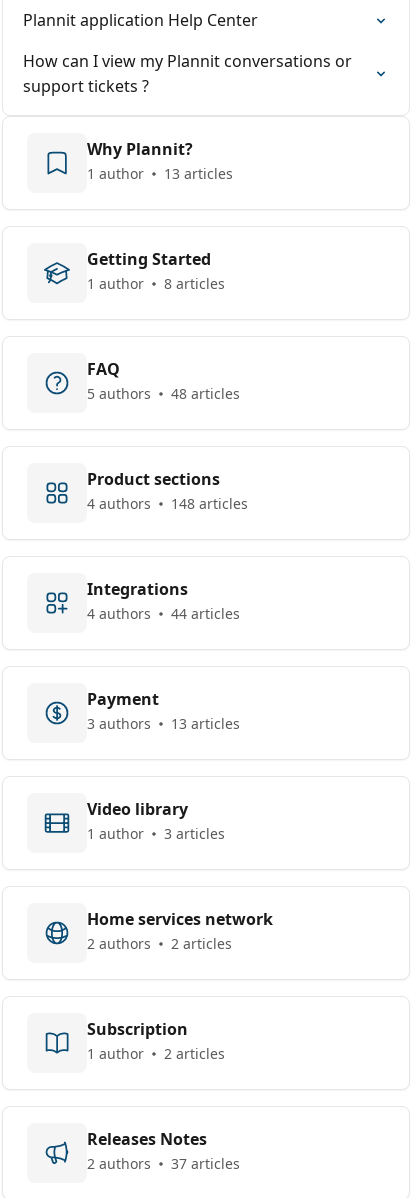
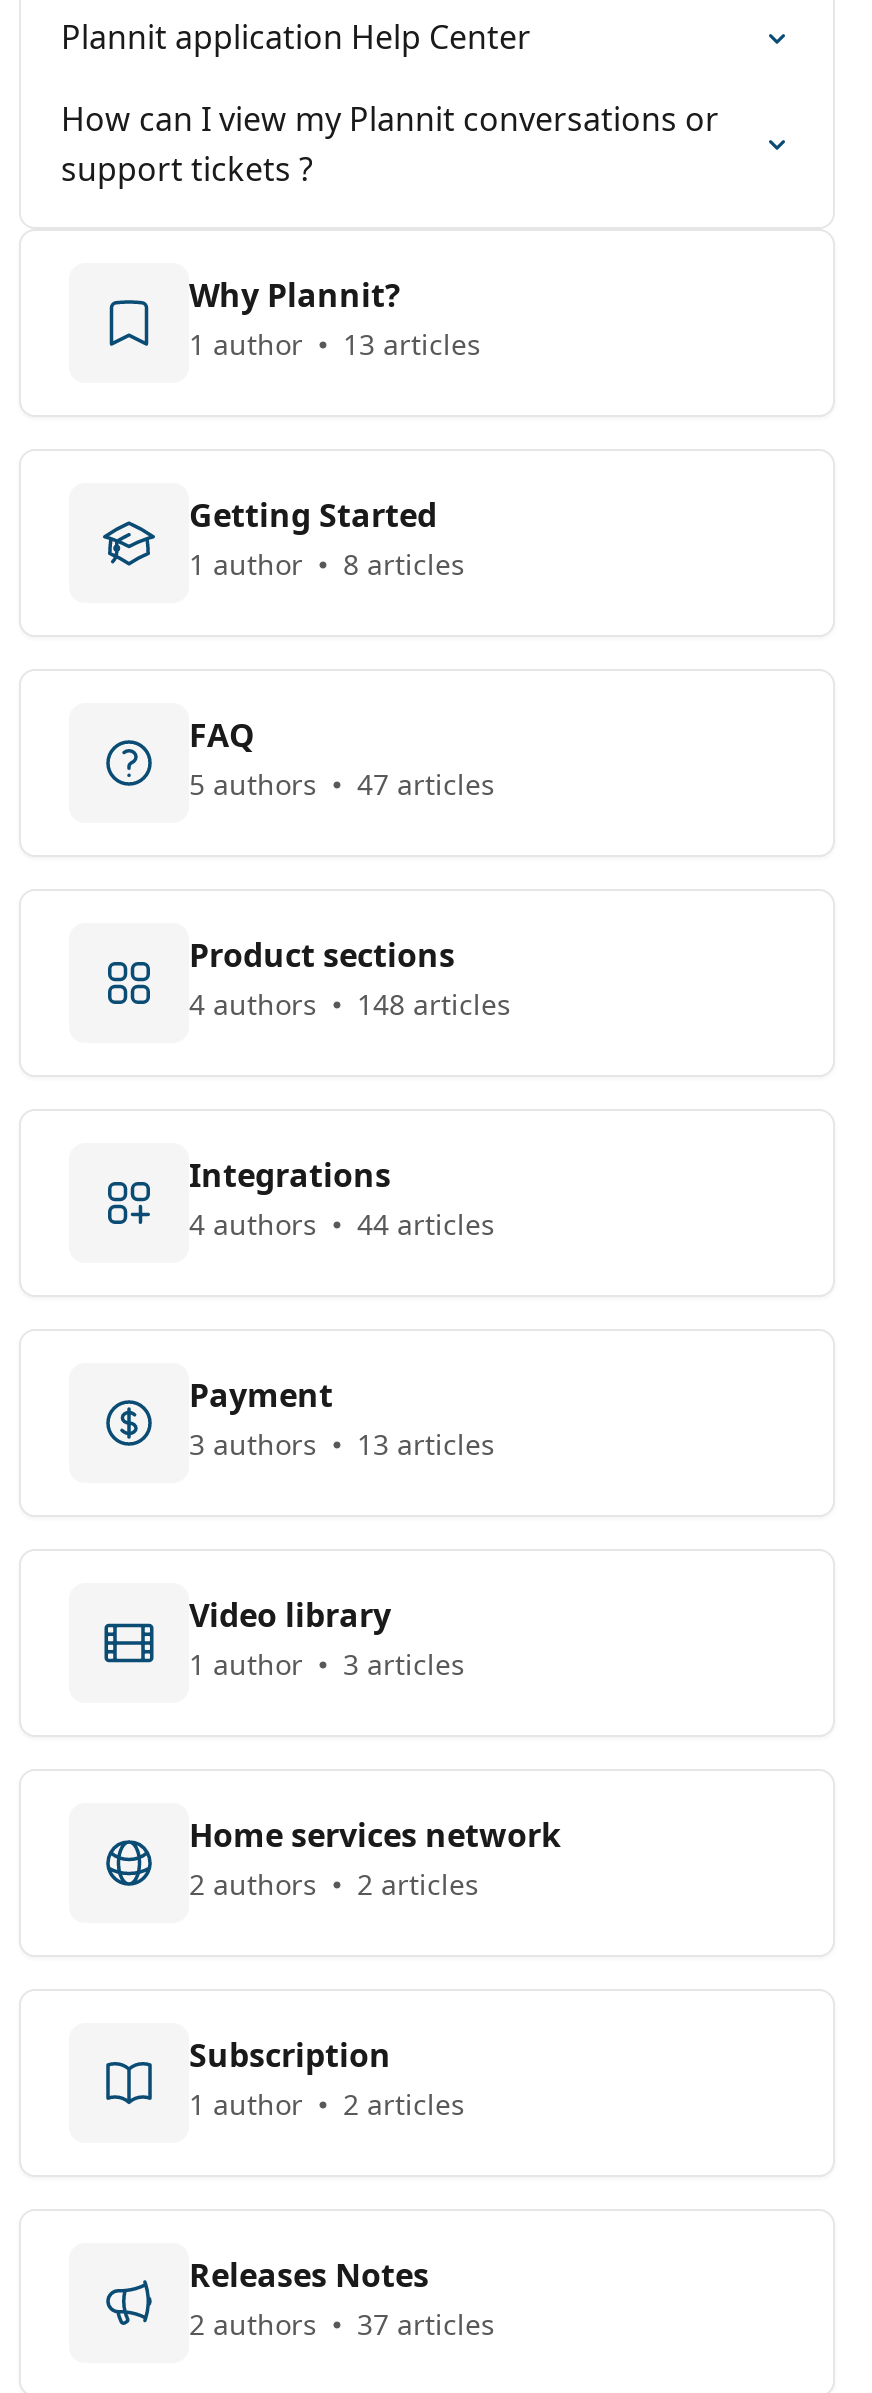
[87,384,240,403] 5 authors 48 articles -> [189,765,495,803] 5 authors 47 articles

